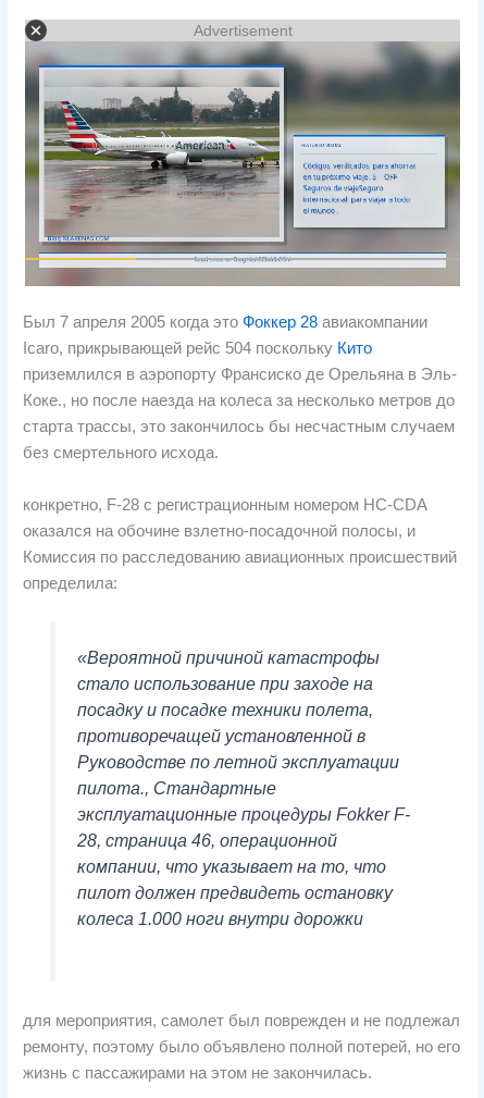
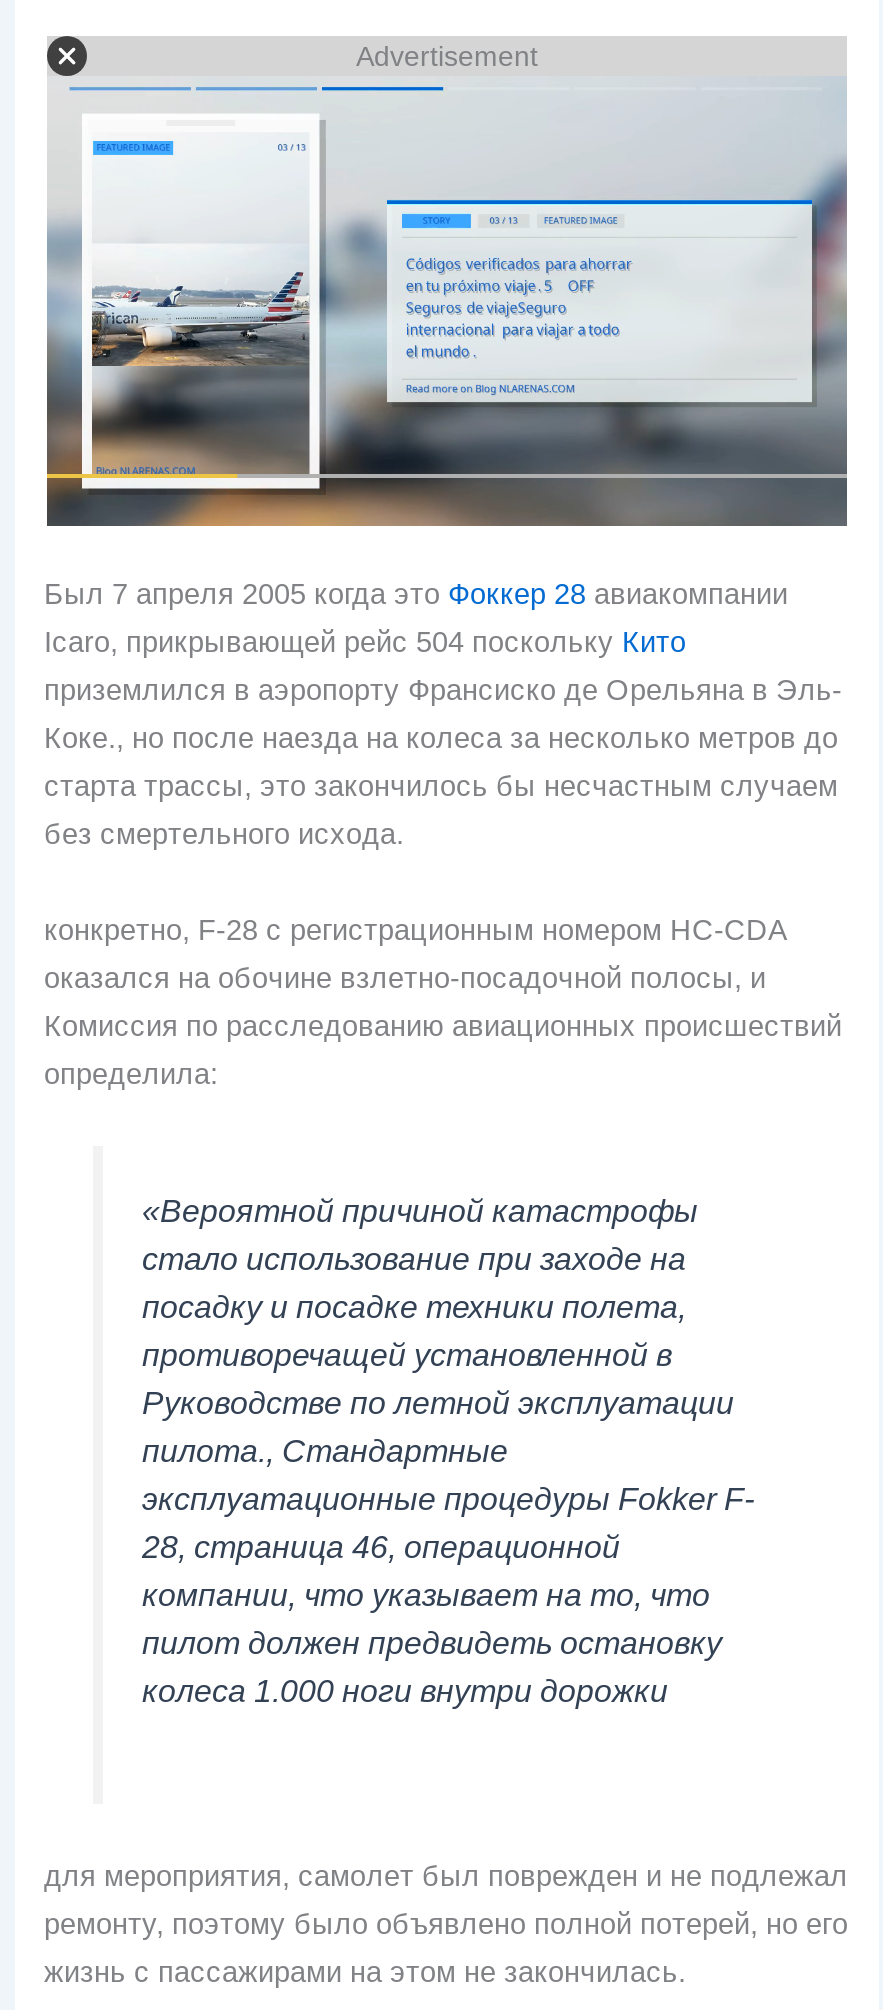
[24,40,461,286] [image] -> [45,77,849,527] [image]

